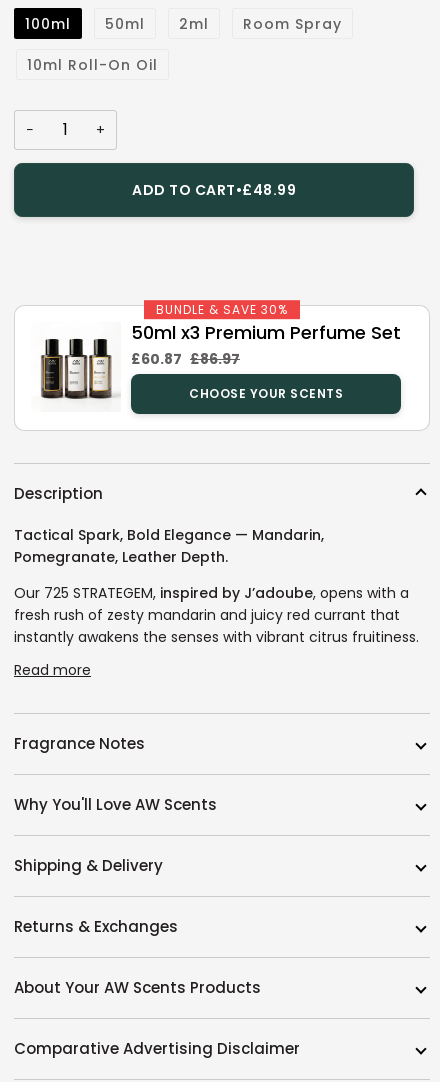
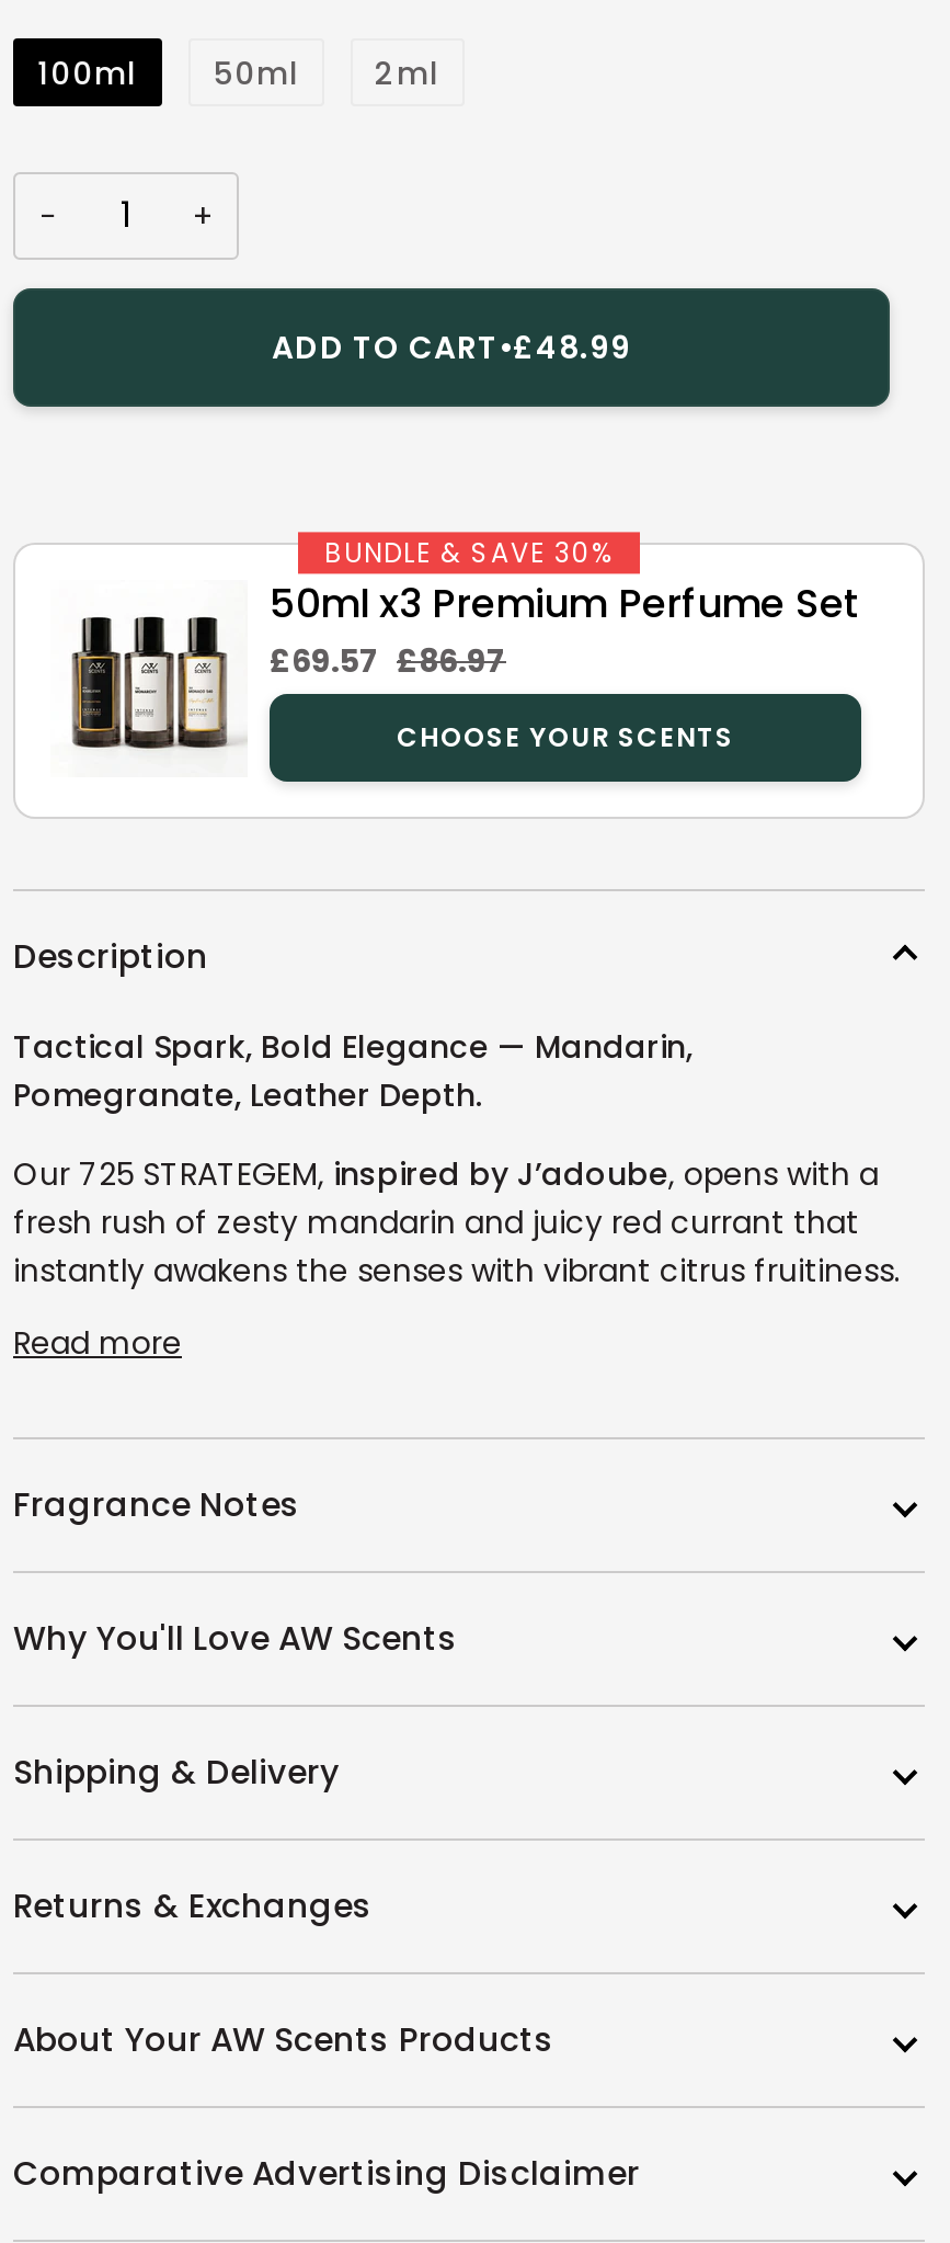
[27,14,342,75] Room Spray | 10ml Roll-On Oil -> none
[131,349,240,369] £60.87 £86.97 -> [270,639,506,683] £69.57 £86.97

